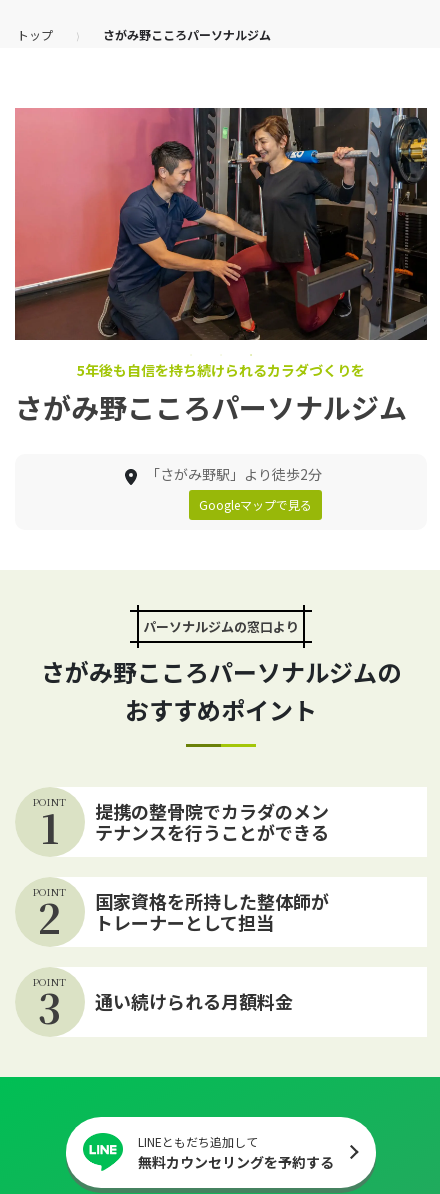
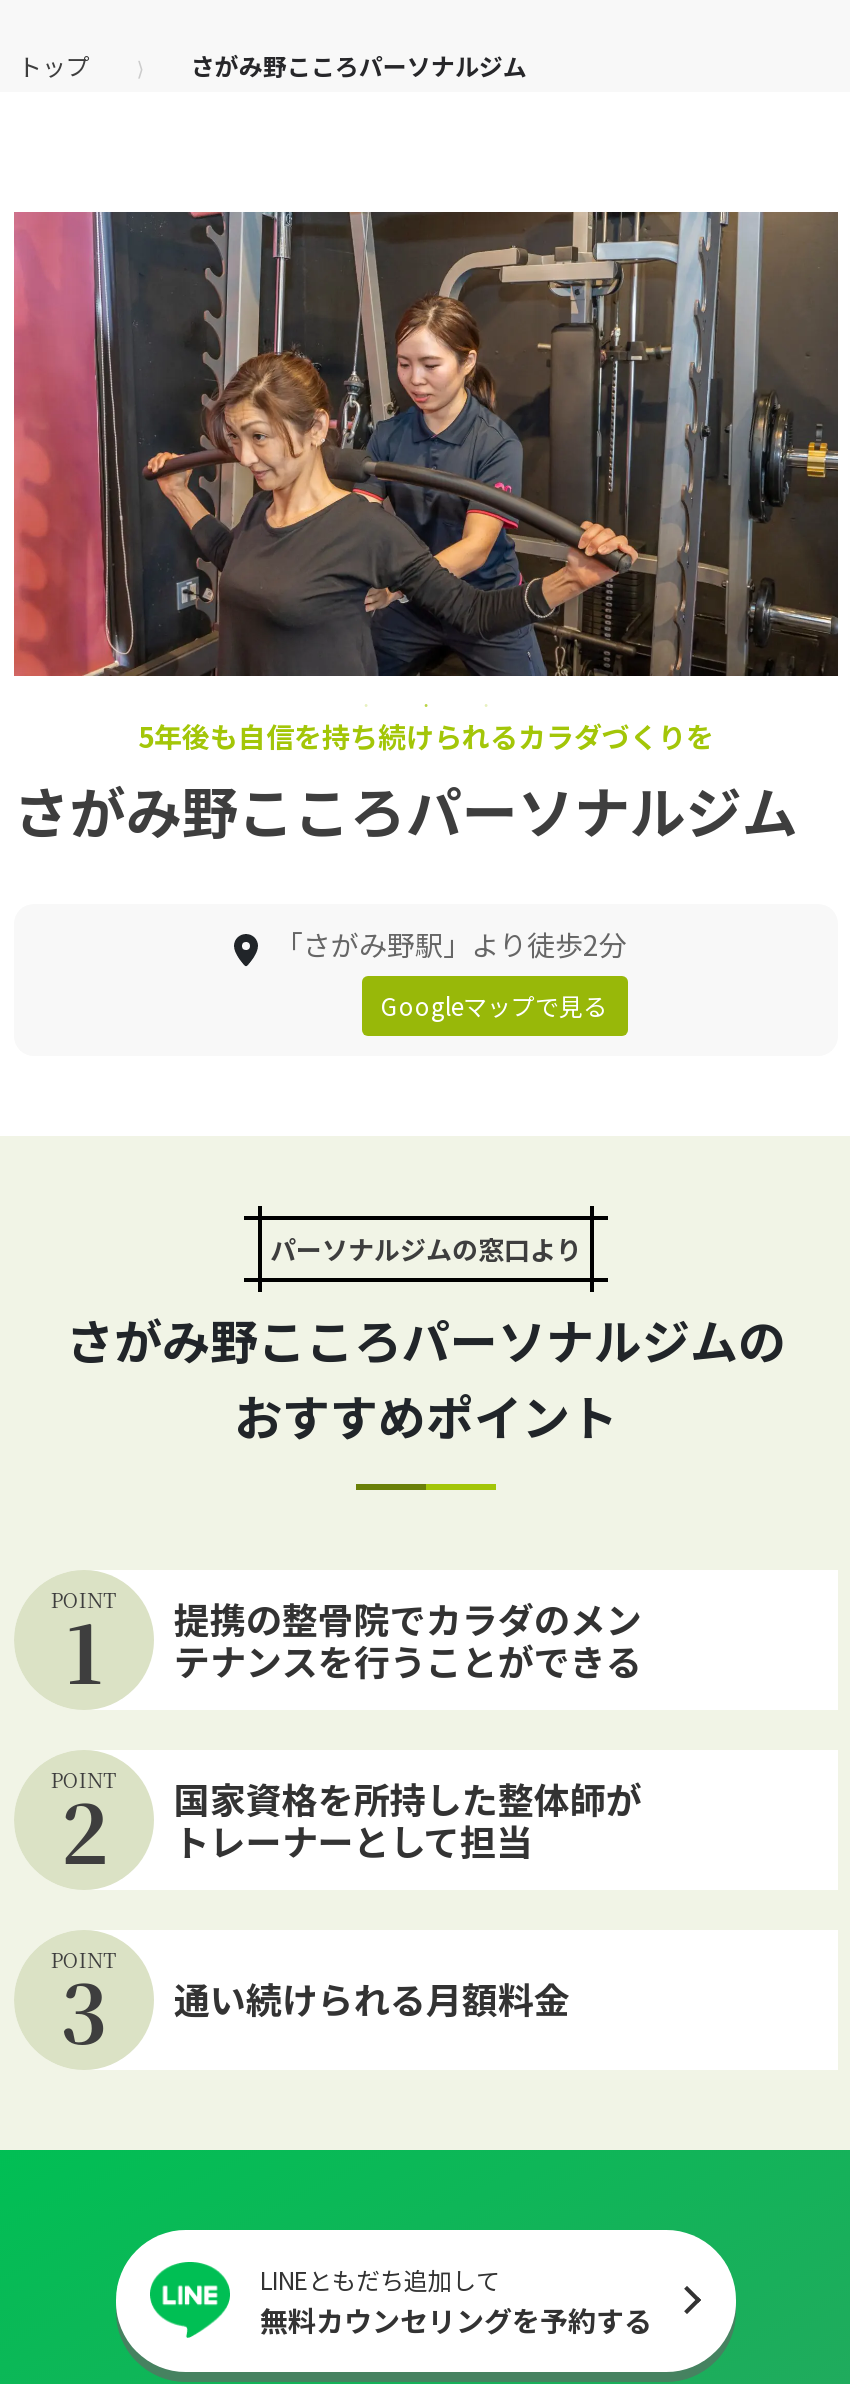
[14,107,427,341] [image] -> [12,210,840,678] [image]

